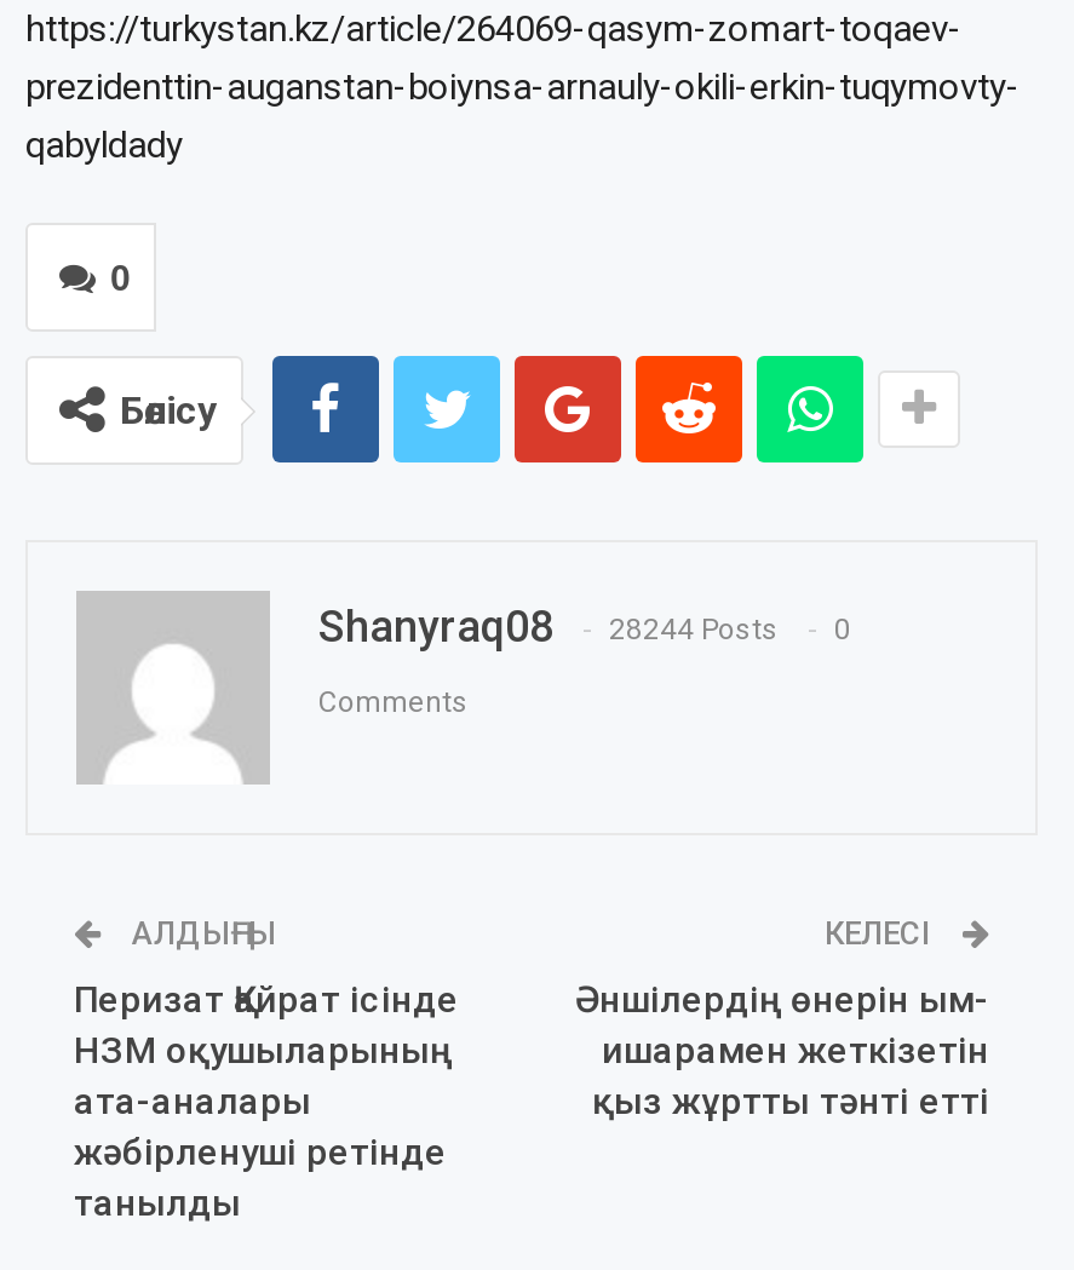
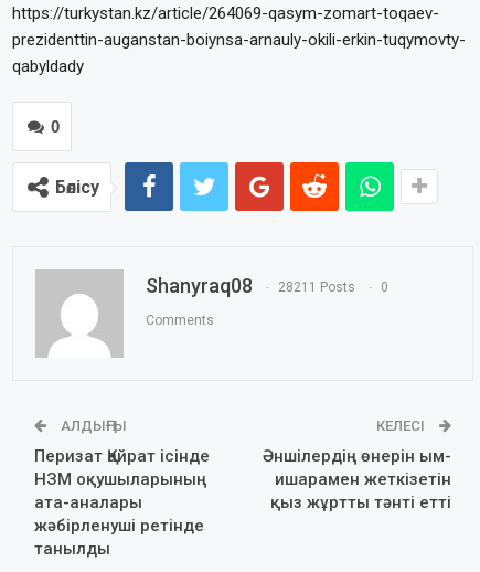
[318,600,851,651] Shanyraq08 28244 Posts 0 -> [146,274,388,297] Shanyraq08 28211 Posts 0

